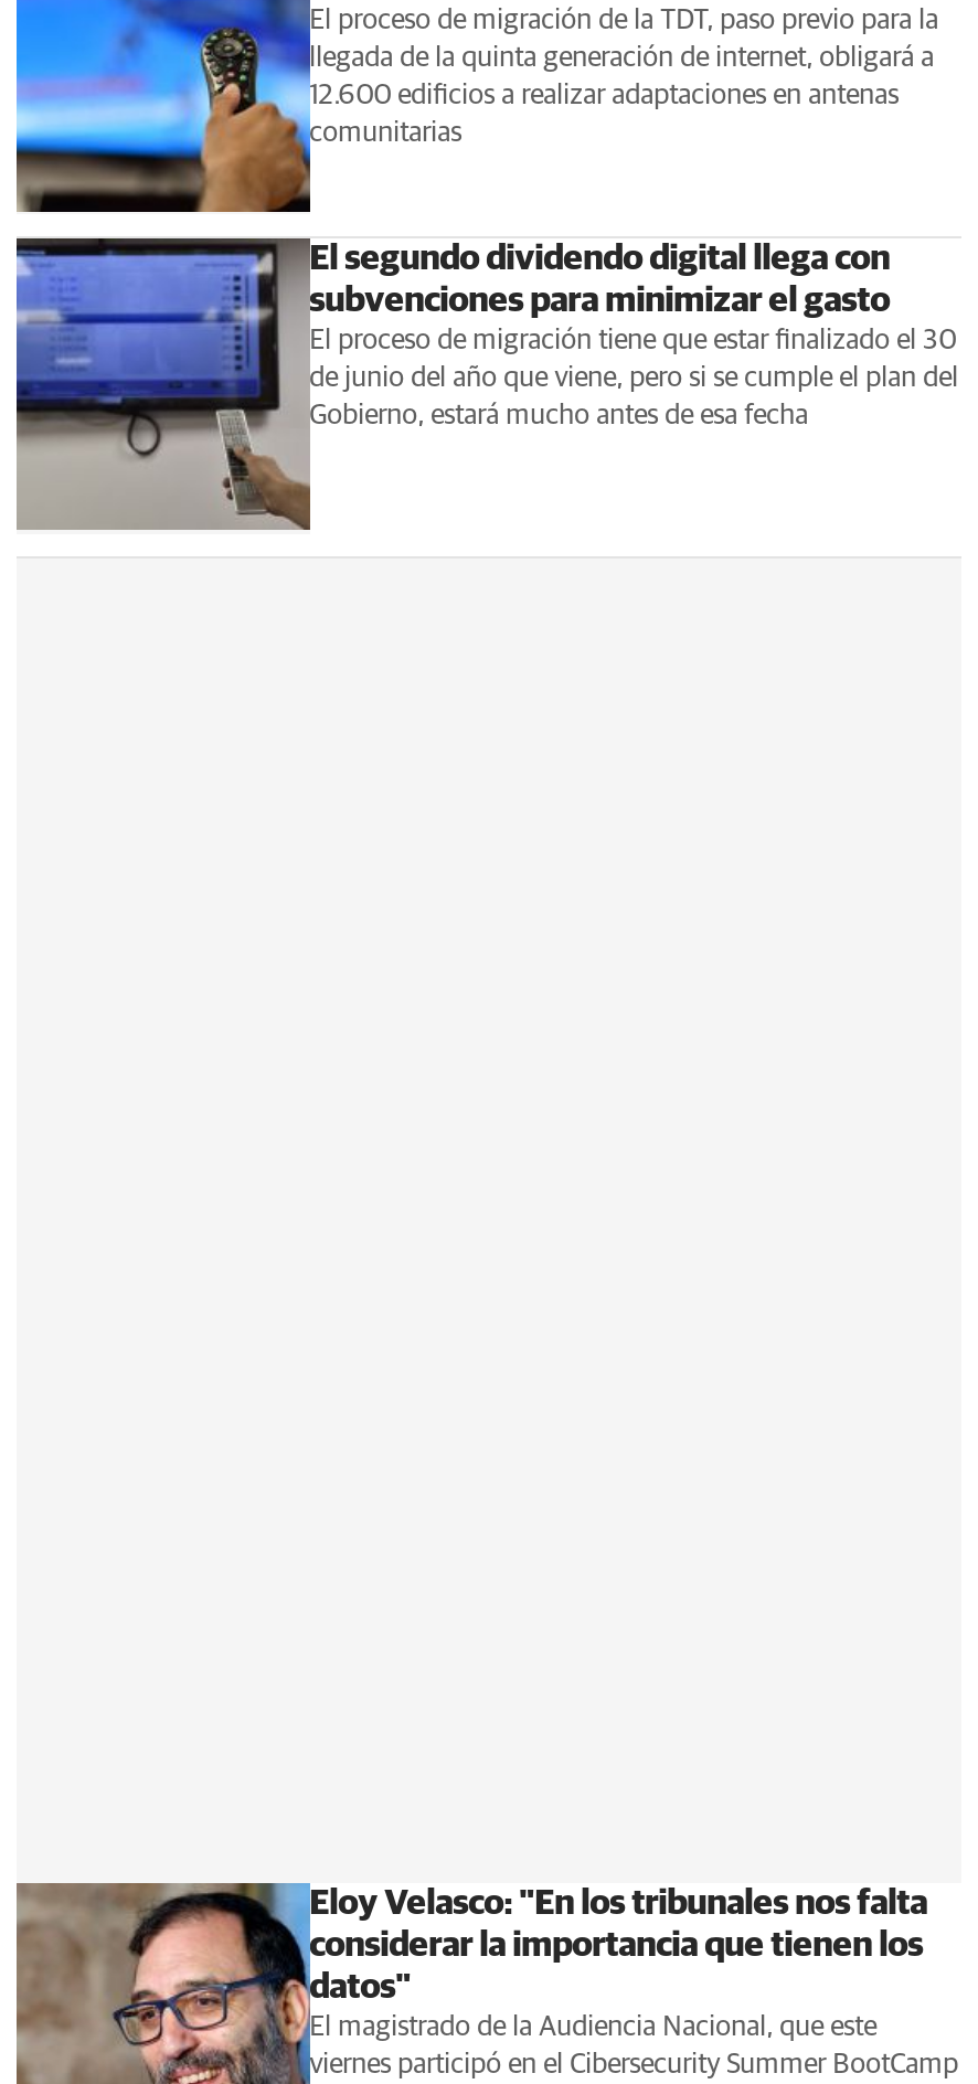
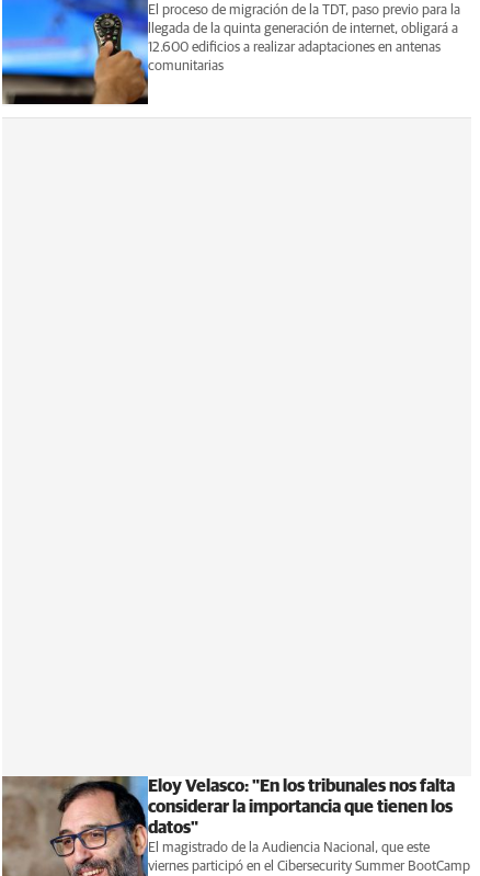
[14,236,959,532] [image] | El segundo dividendo digital llega con | subvenciones para minimizar el gasto | El proceso de migración tiene que estar finalizado el 30 | de junio del año que viene, pero si se cumple el plan del | Gobierno, estará mucho antes de esa fecha -> none

